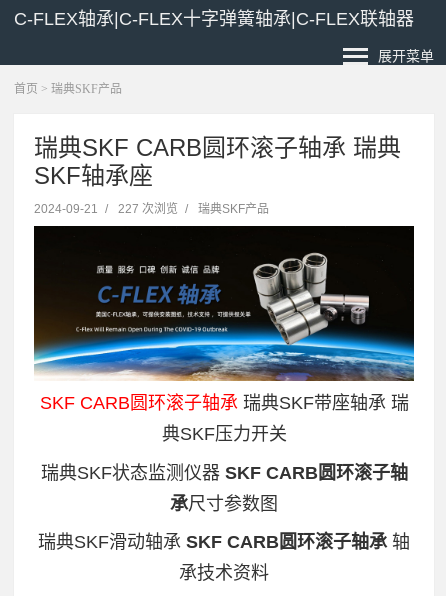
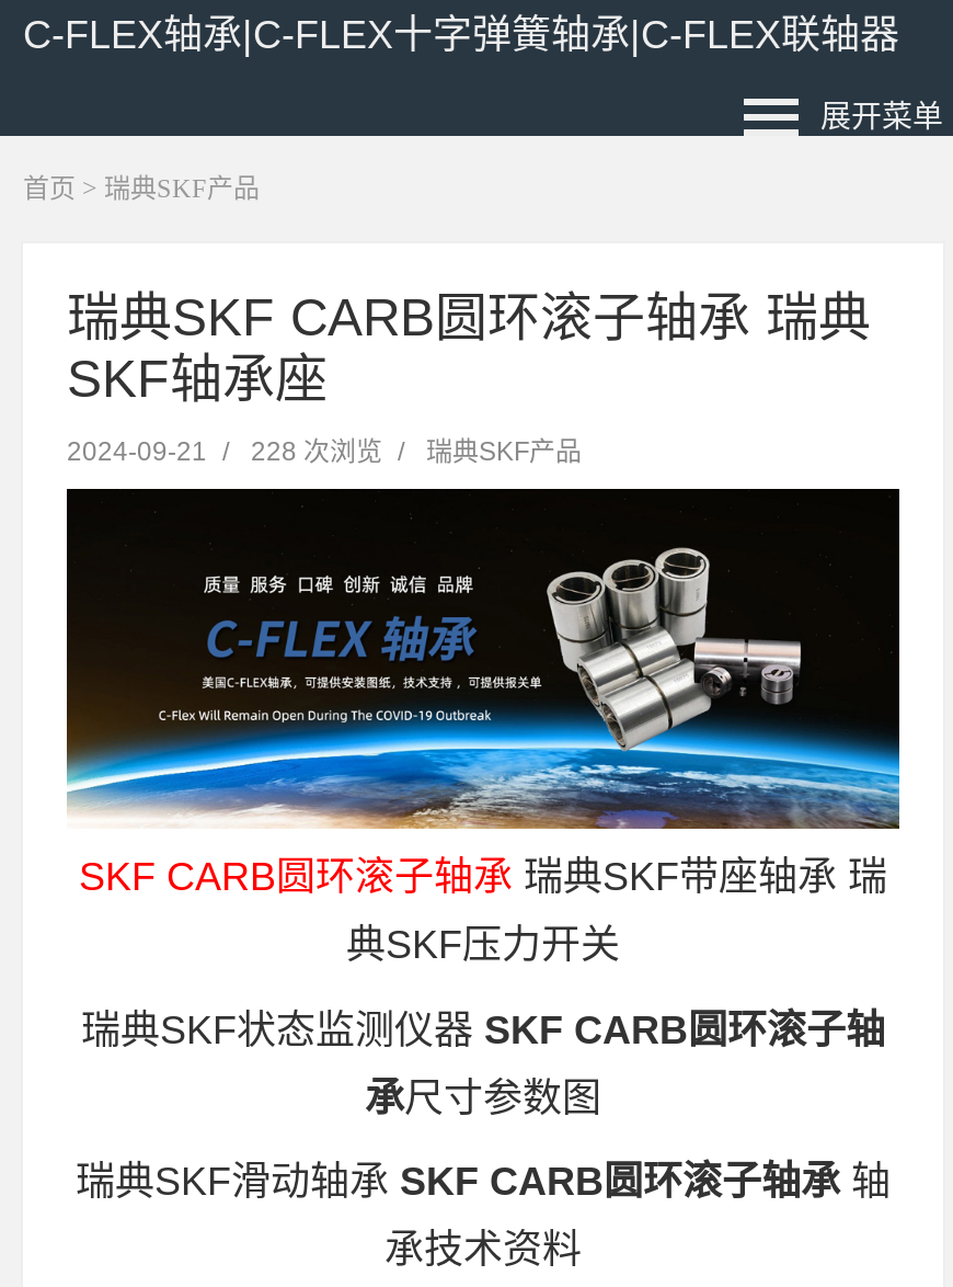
[34,202,269,216] 2024-09-21 / 227 次浏览 / 瑞典SKF产品 -> [67,436,582,467] 2024-09-21 / 228 次浏览 / 瑞典SKF产品

